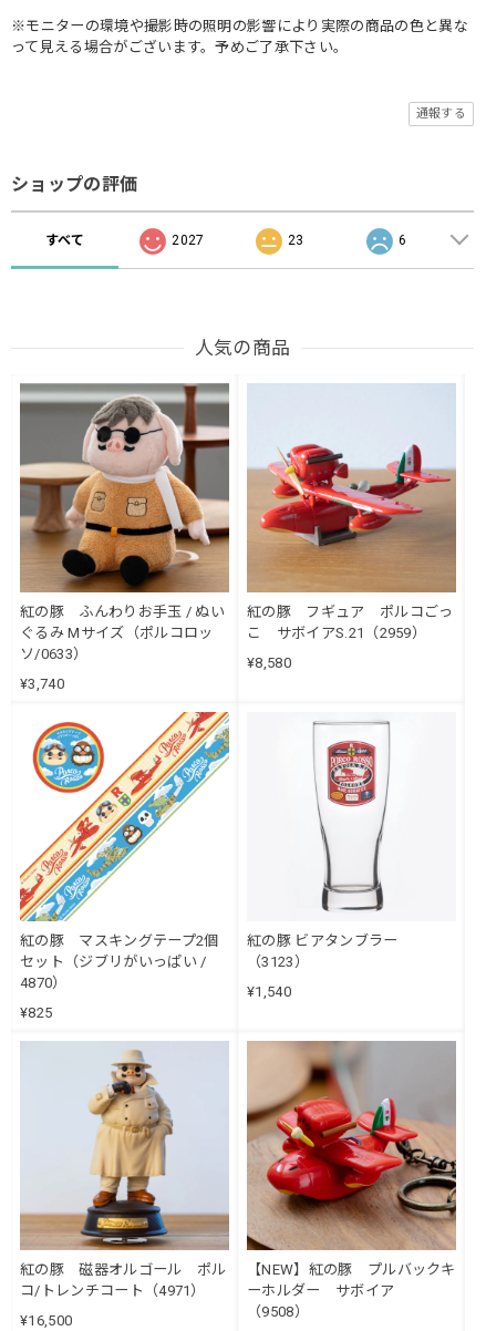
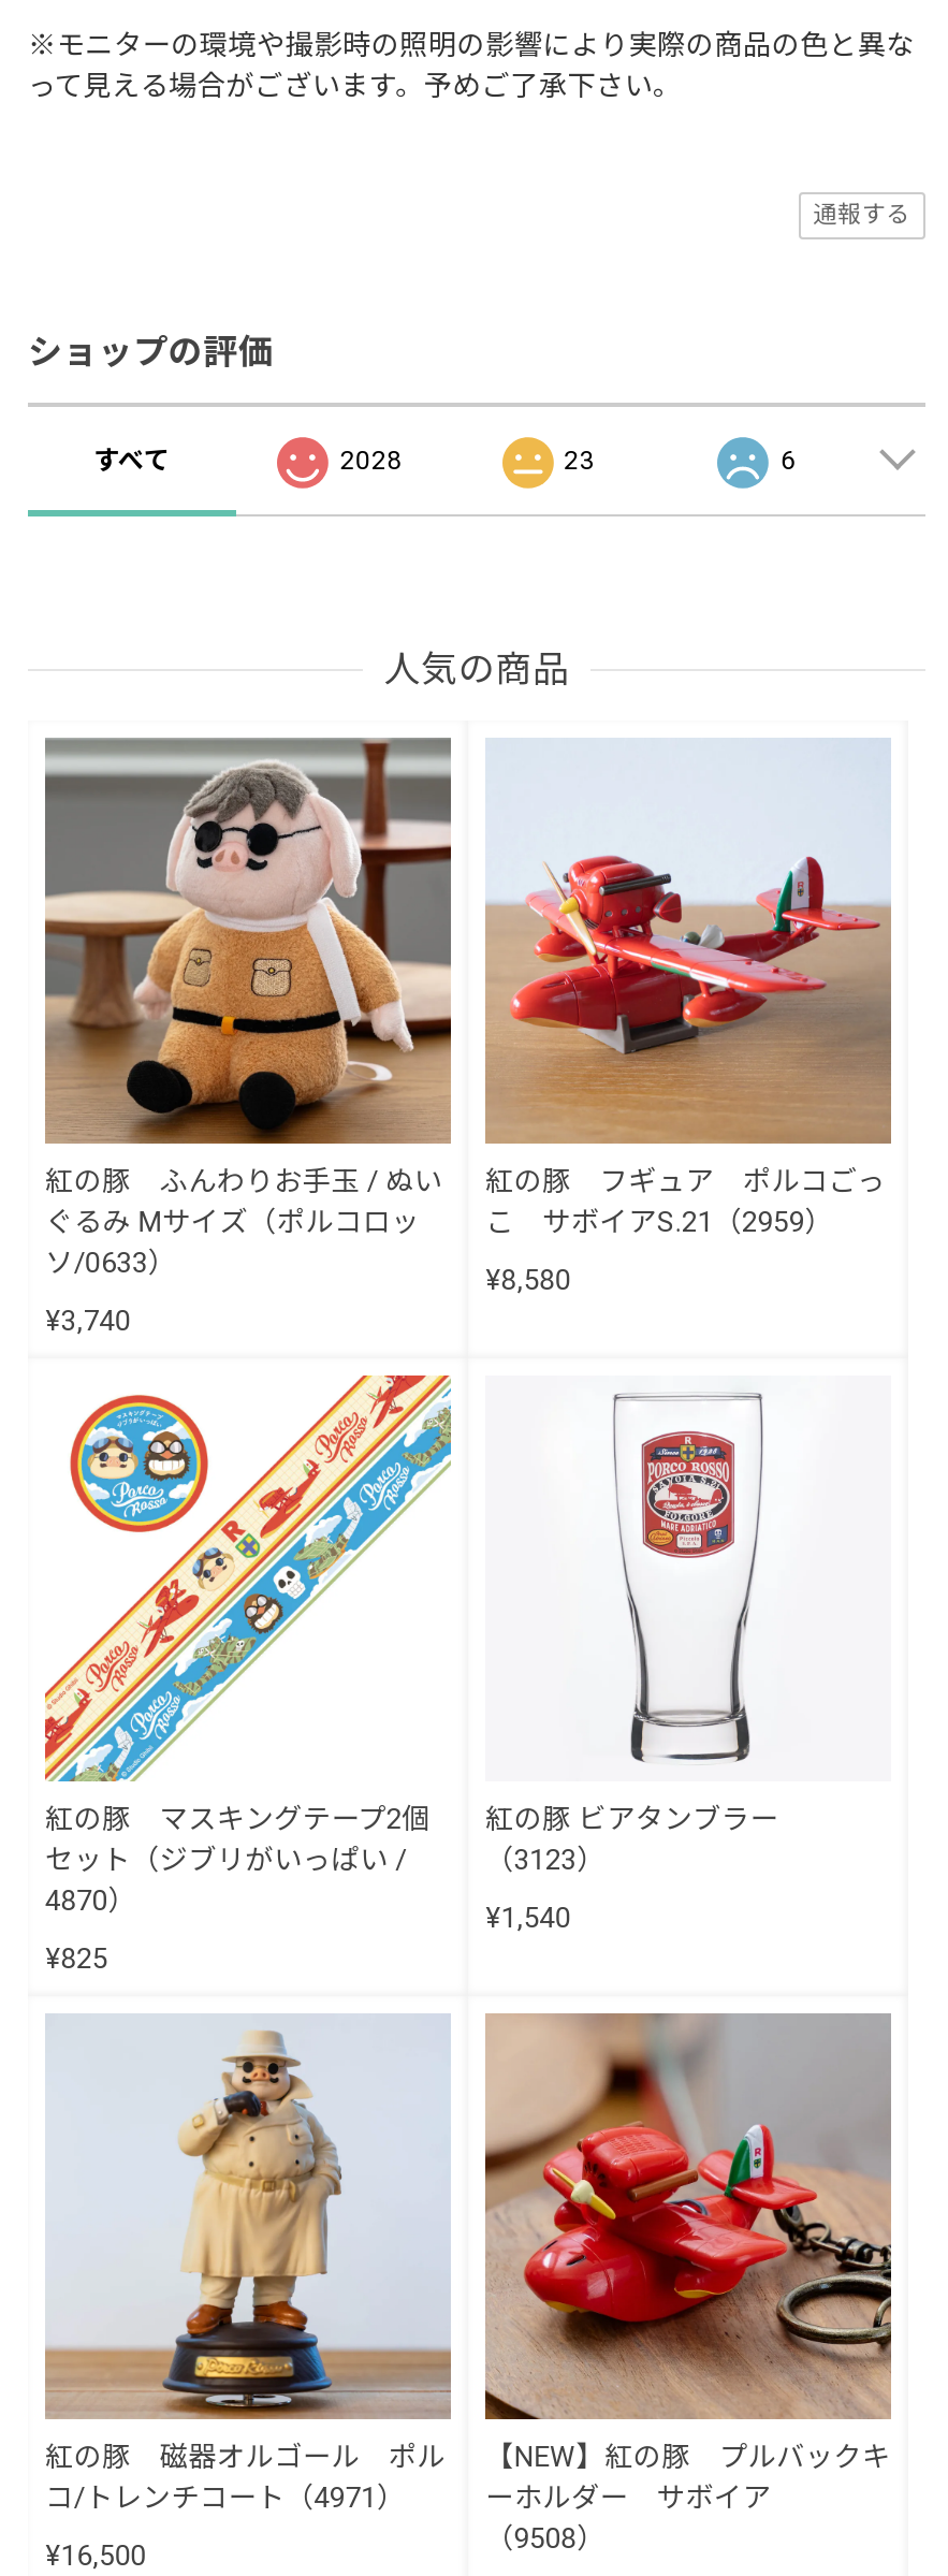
[172,233,204,248] 2027 -> [340,446,403,476] 2028

